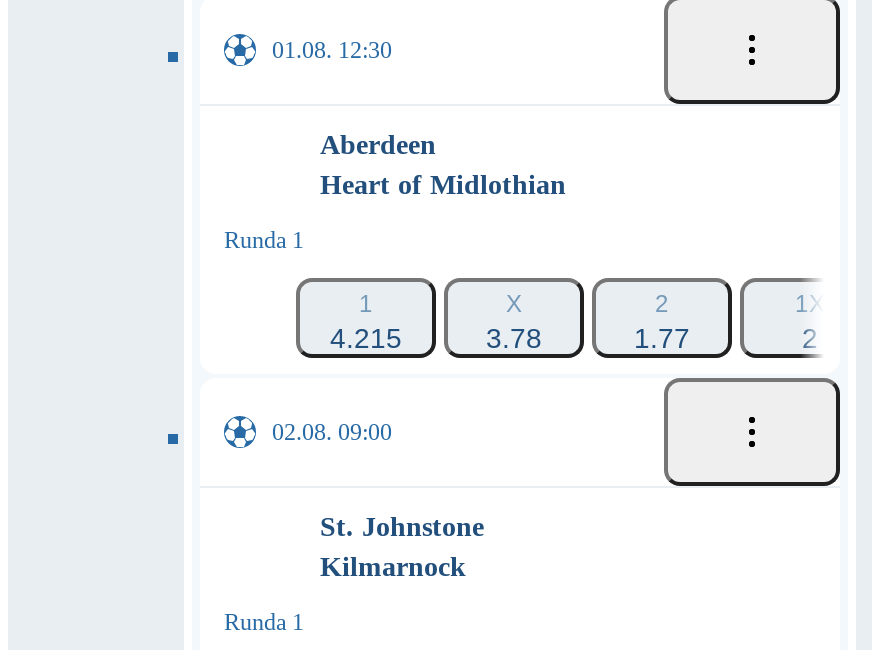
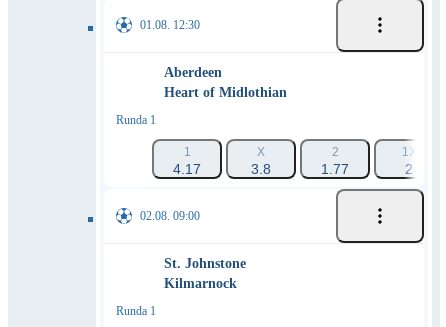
[330,322,402,354] 4.215 -> [173,161,201,177] 4.17
[486,322,542,354] 3.78 -> [251,161,271,177] 3.8

